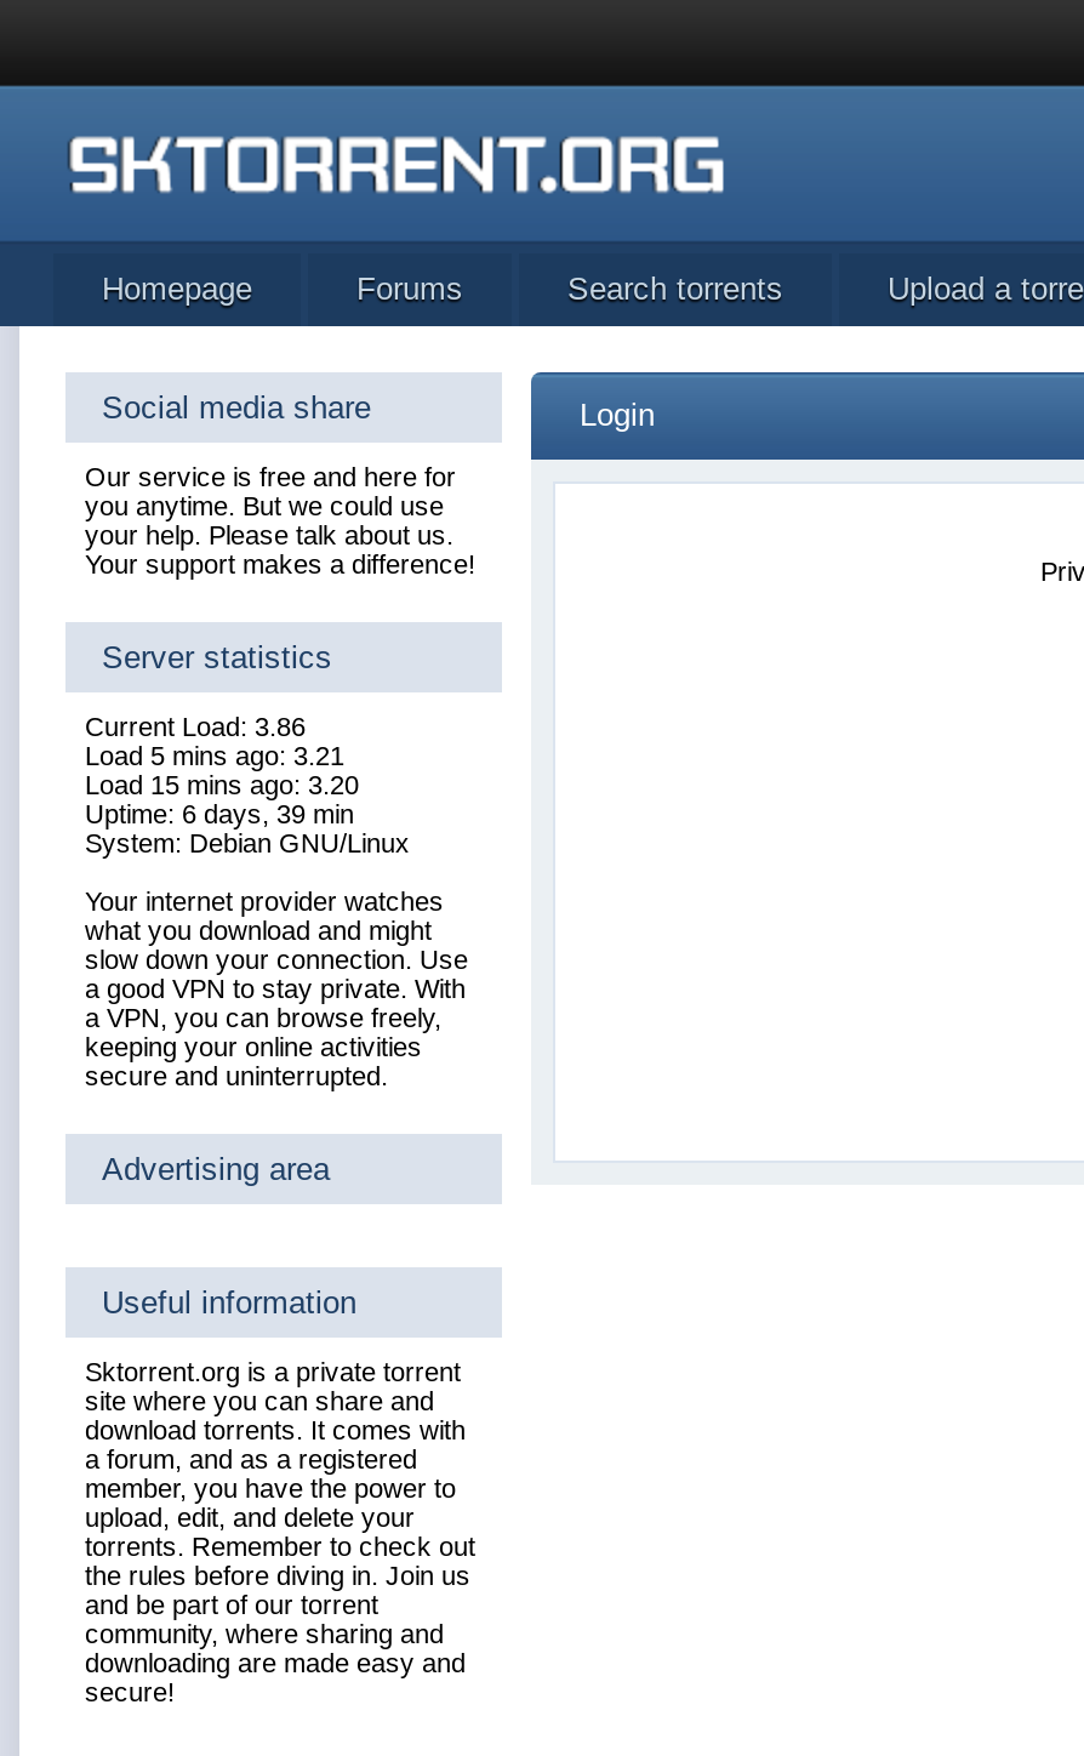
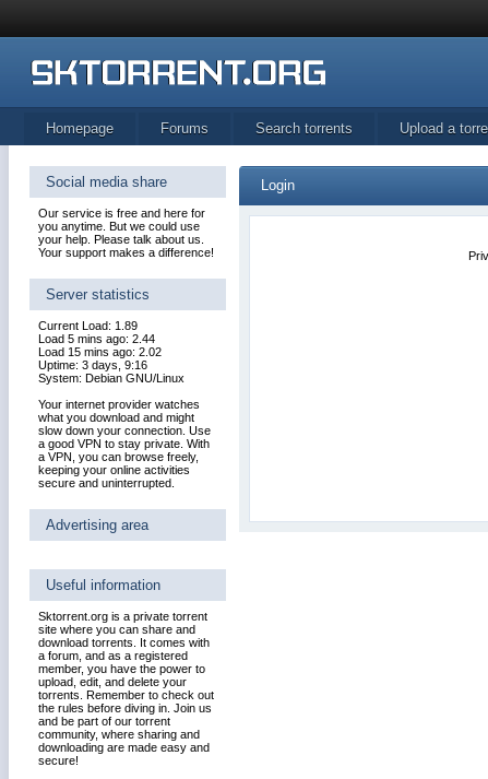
[85,712,359,828] Current Load: 3.86 | Load 5 mins ago: 3.21 | Load 15 mins ago: 3.20 | Uptime: 6 days, 39 min -> [38,319,162,371] Current Load: 1.89 | Load 5 mins ago: 2.44 | Load 15 mins ago: 2.02 | Uptime: 3 days, 9:16

